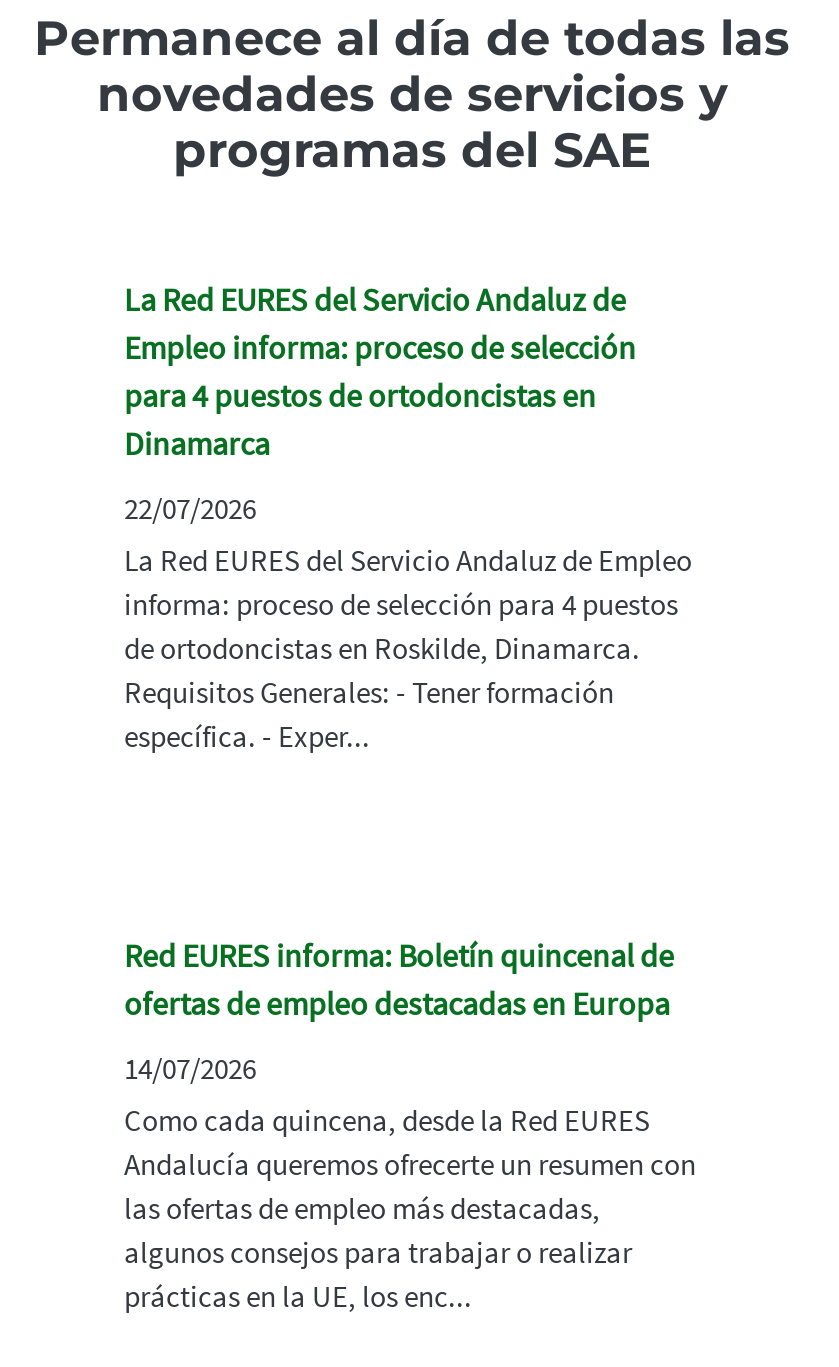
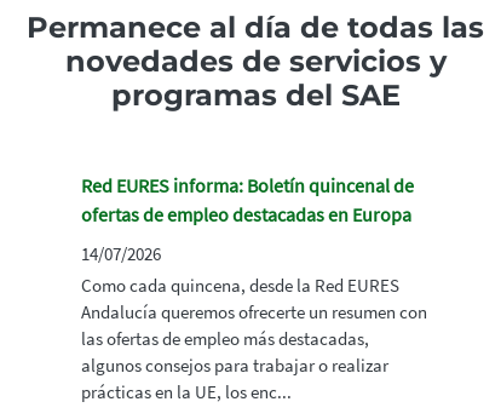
[124,279,692,755] La Red EURES del Servicio Andaluz de | Empleo informa: proceso de selección | para 4 puestos de ortodoncistas en | Dinamarca | 22/07/2026 | La Red EURES del Servicio Andaluz de Empleo | informa: proceso de selección para 4 puestos | de ortodoncistas en Roskilde, Dinamarca. | Requisitos Generales: - Tener formación | específica. - Exper... -> none

